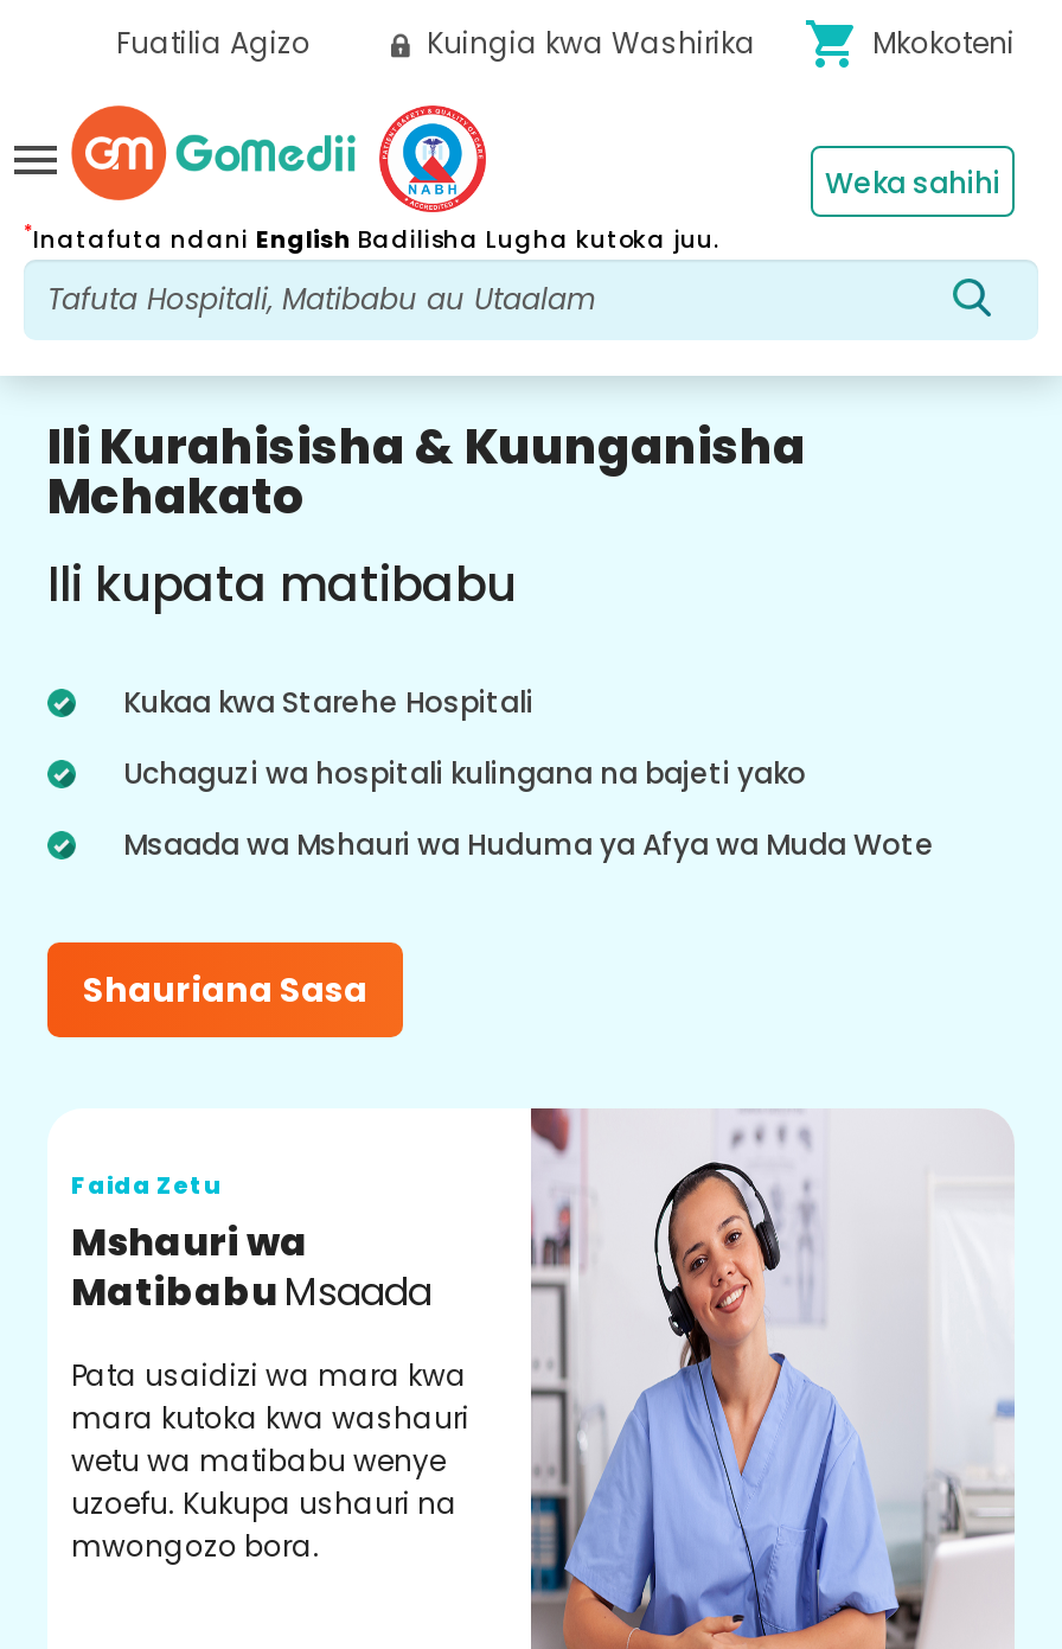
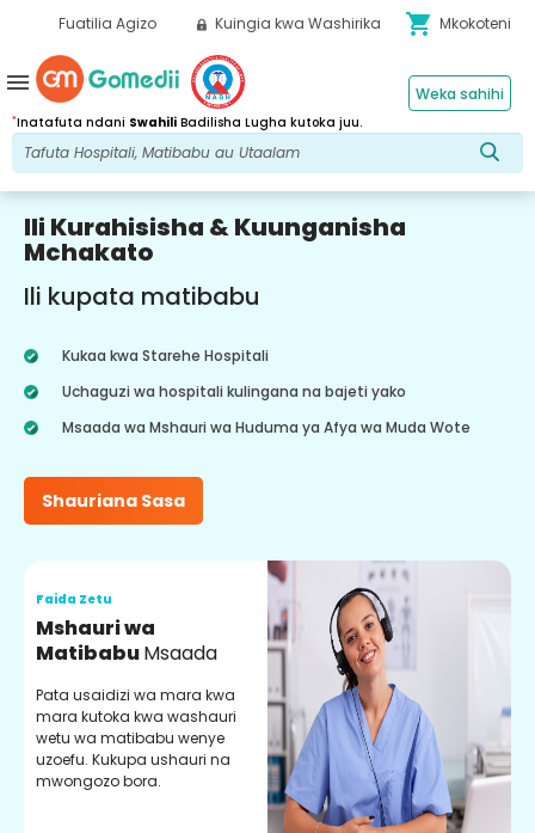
[24,219,718,256] *Inatafuta ndani English Badilisha Lugha kutoka juu. -> [12,112,362,131] *Inatafuta ndani Swahili Badilisha Lugha kutoka juu.

